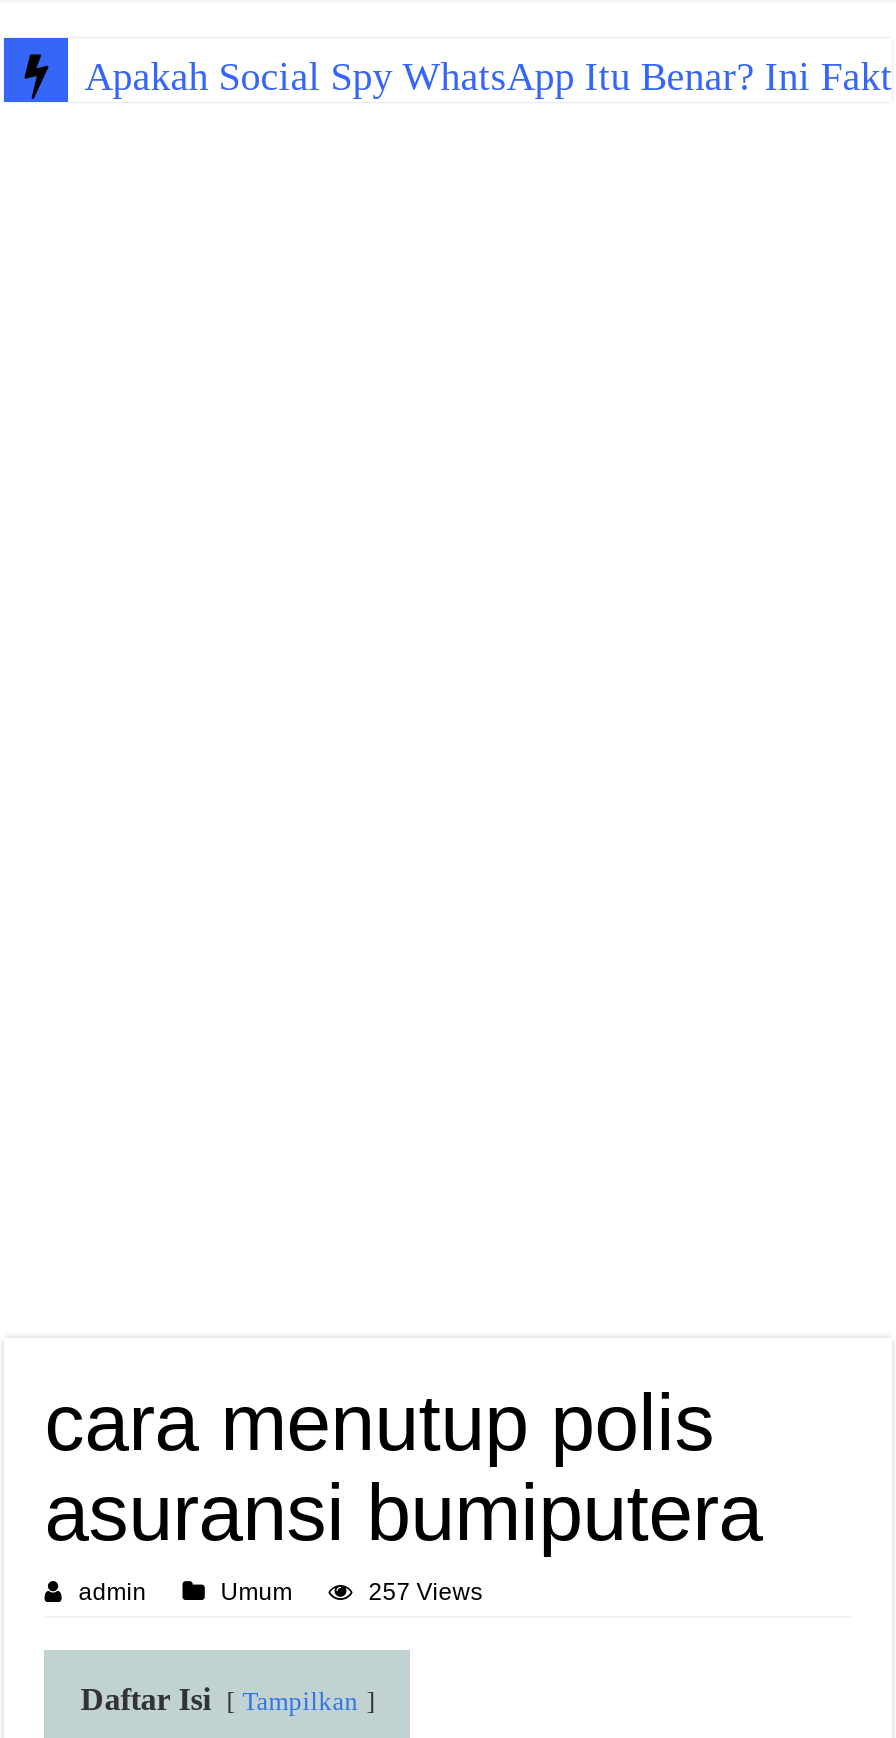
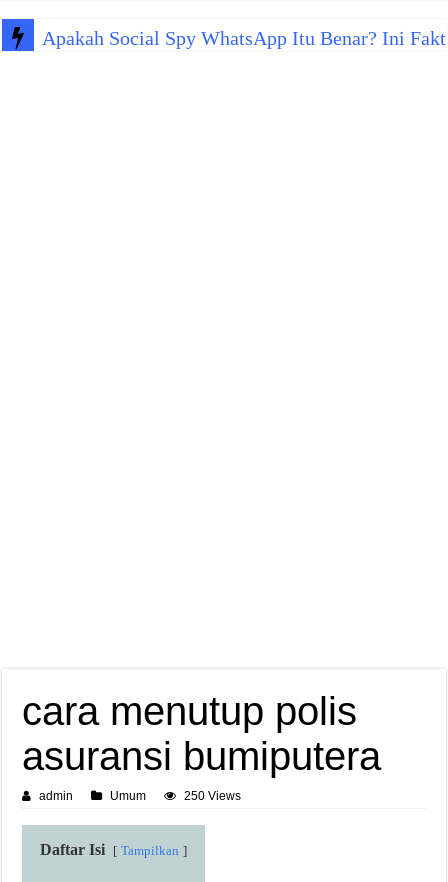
[368,1578,482,1606] 257 Views -> [184,789,241,803] 250 Views

